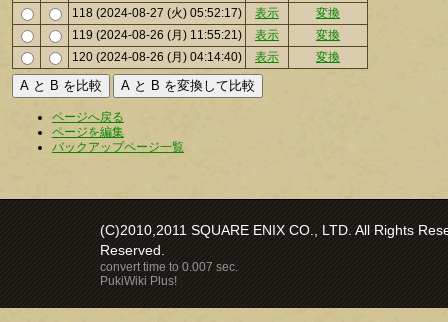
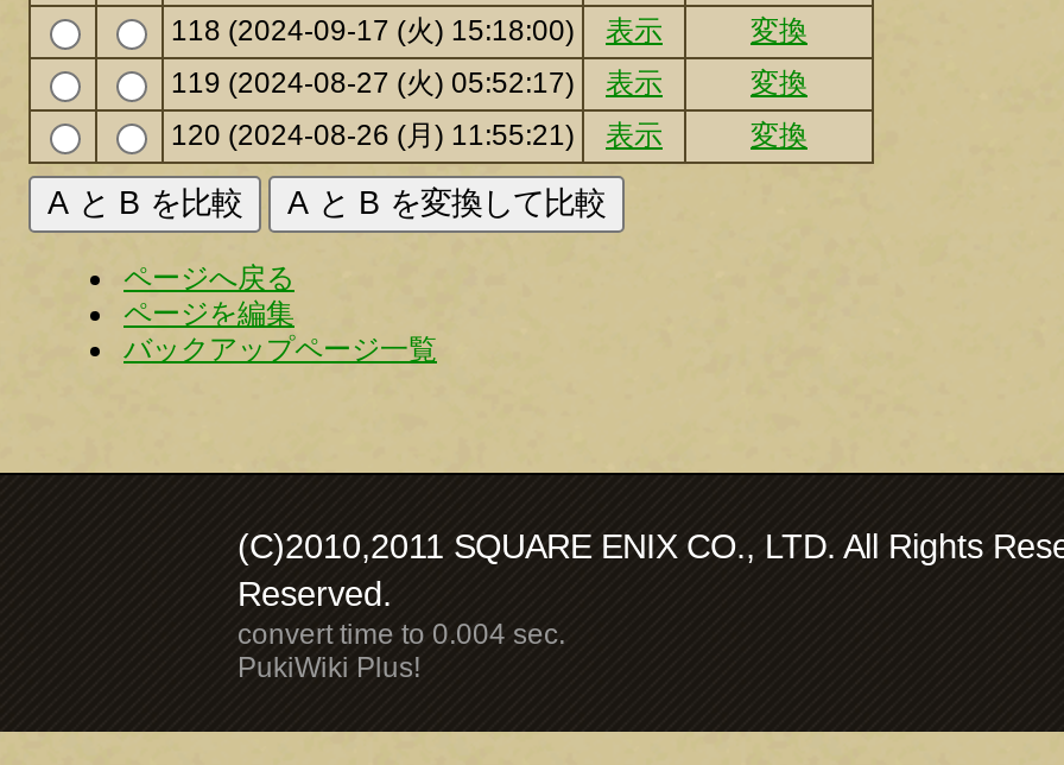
[72,6,279,20] 118 (2024-08-27 (火) 05:52:17) 表示 -> [171,14,663,48] 118 (2024-09-17 (火) 15:18:00) 表示
[72,28,279,42] 119 (2024-08-26 (月) 11:55:21) 表示 -> [171,67,663,100] 119 (2024-08-27 (火) 05:52:17) 表示
[72,50,279,64] 120 (2024-08-26 (月) 04:14:40) 表示 -> [171,119,663,152] 120 (2024-08-26 (月) 11:55:21) 表示
[100,260,238,274] convert time to 0.007 sec. -> [237,618,565,651] convert time to 0.004 sec.

